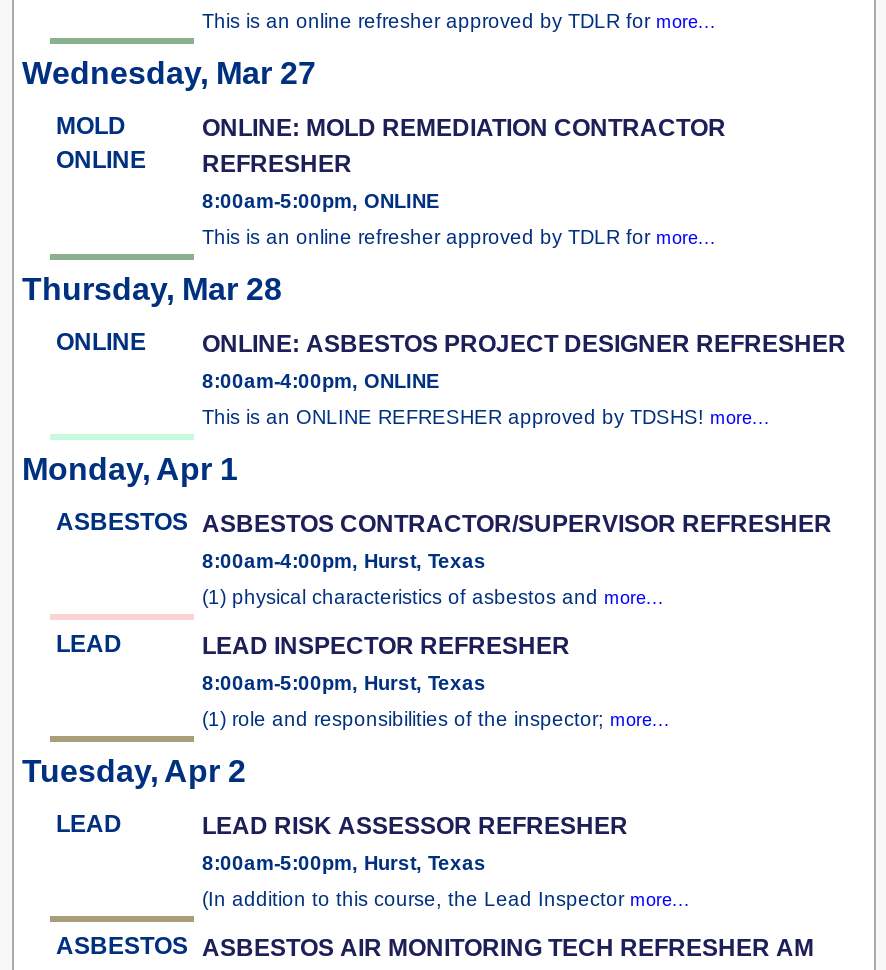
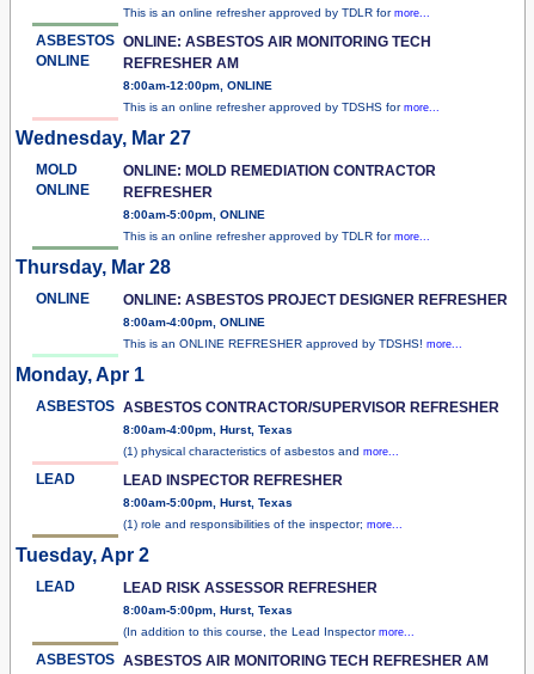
none -> [36,32,115,69] ASBESTOS | ONLINE
none -> [123,33,440,113] ONLINE: ASBESTOS AIR MONITORING TECH | REFRESHER AM | 8:00am-12:00pm, ONLINE | This is an online refresher approved by TDSHS for more...

